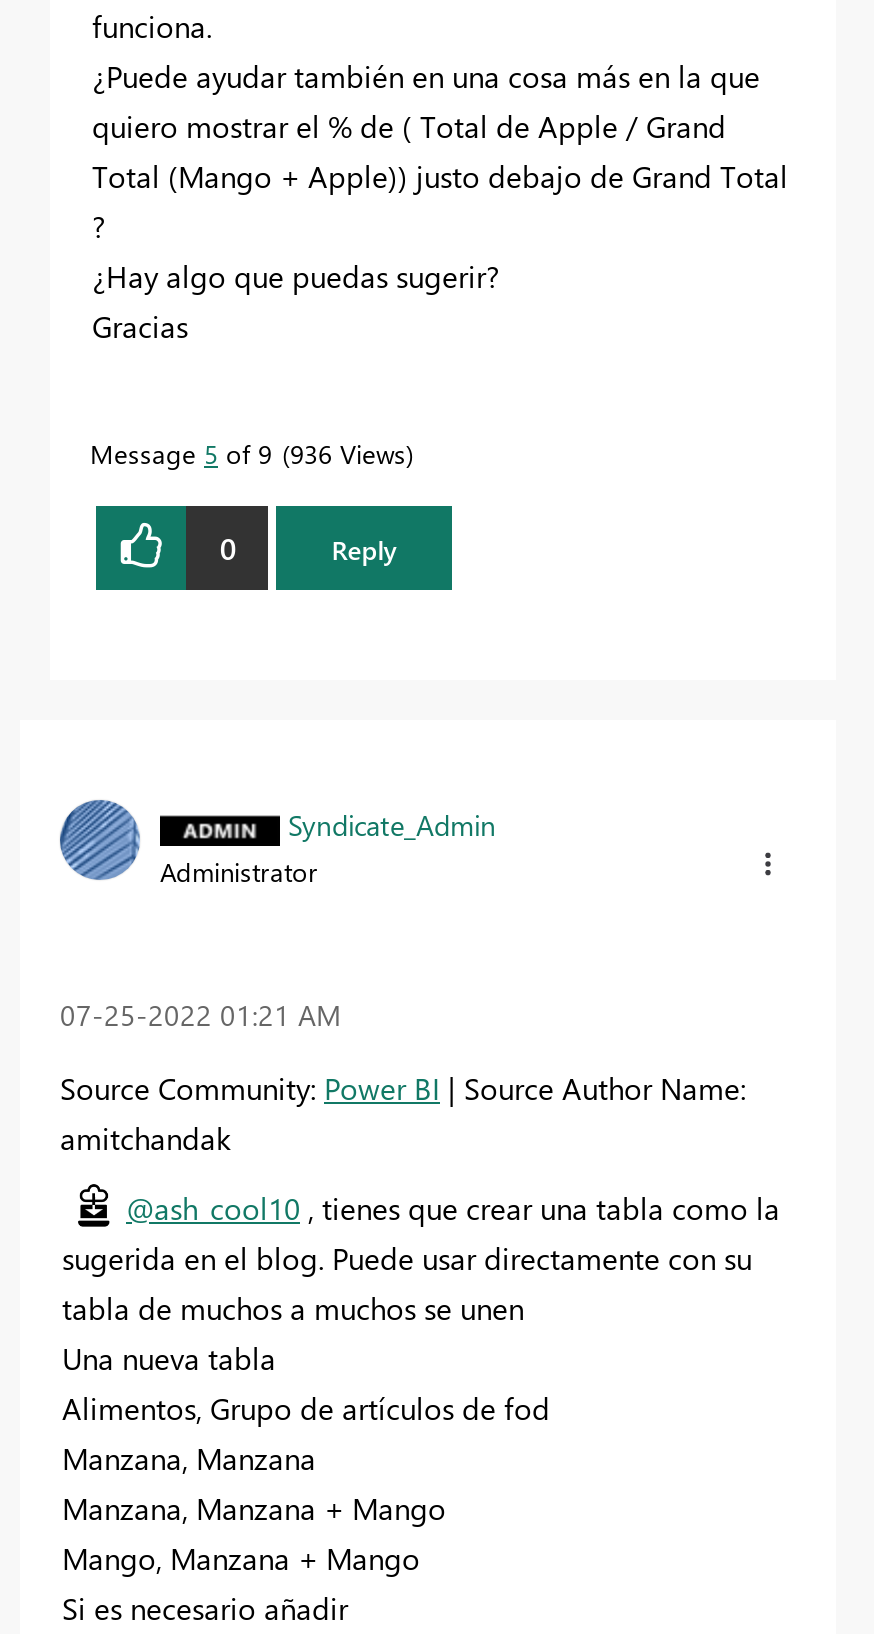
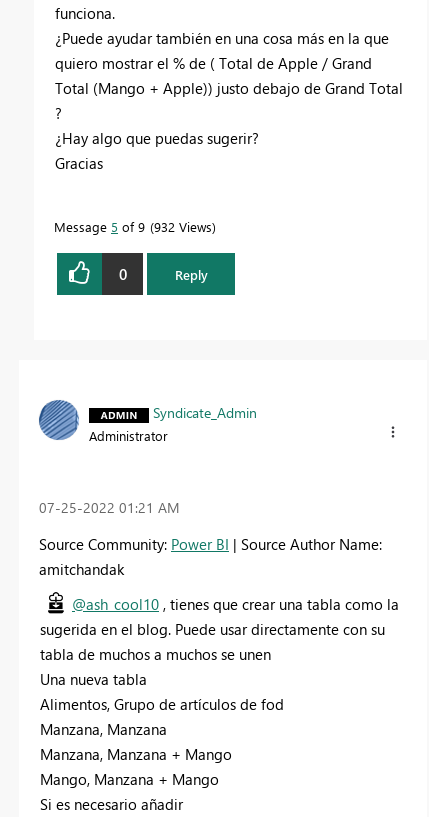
[90,436,406,470] Message 5 of 9 936 Views -> [54,218,212,235] Message 5 of 9 932 Views

